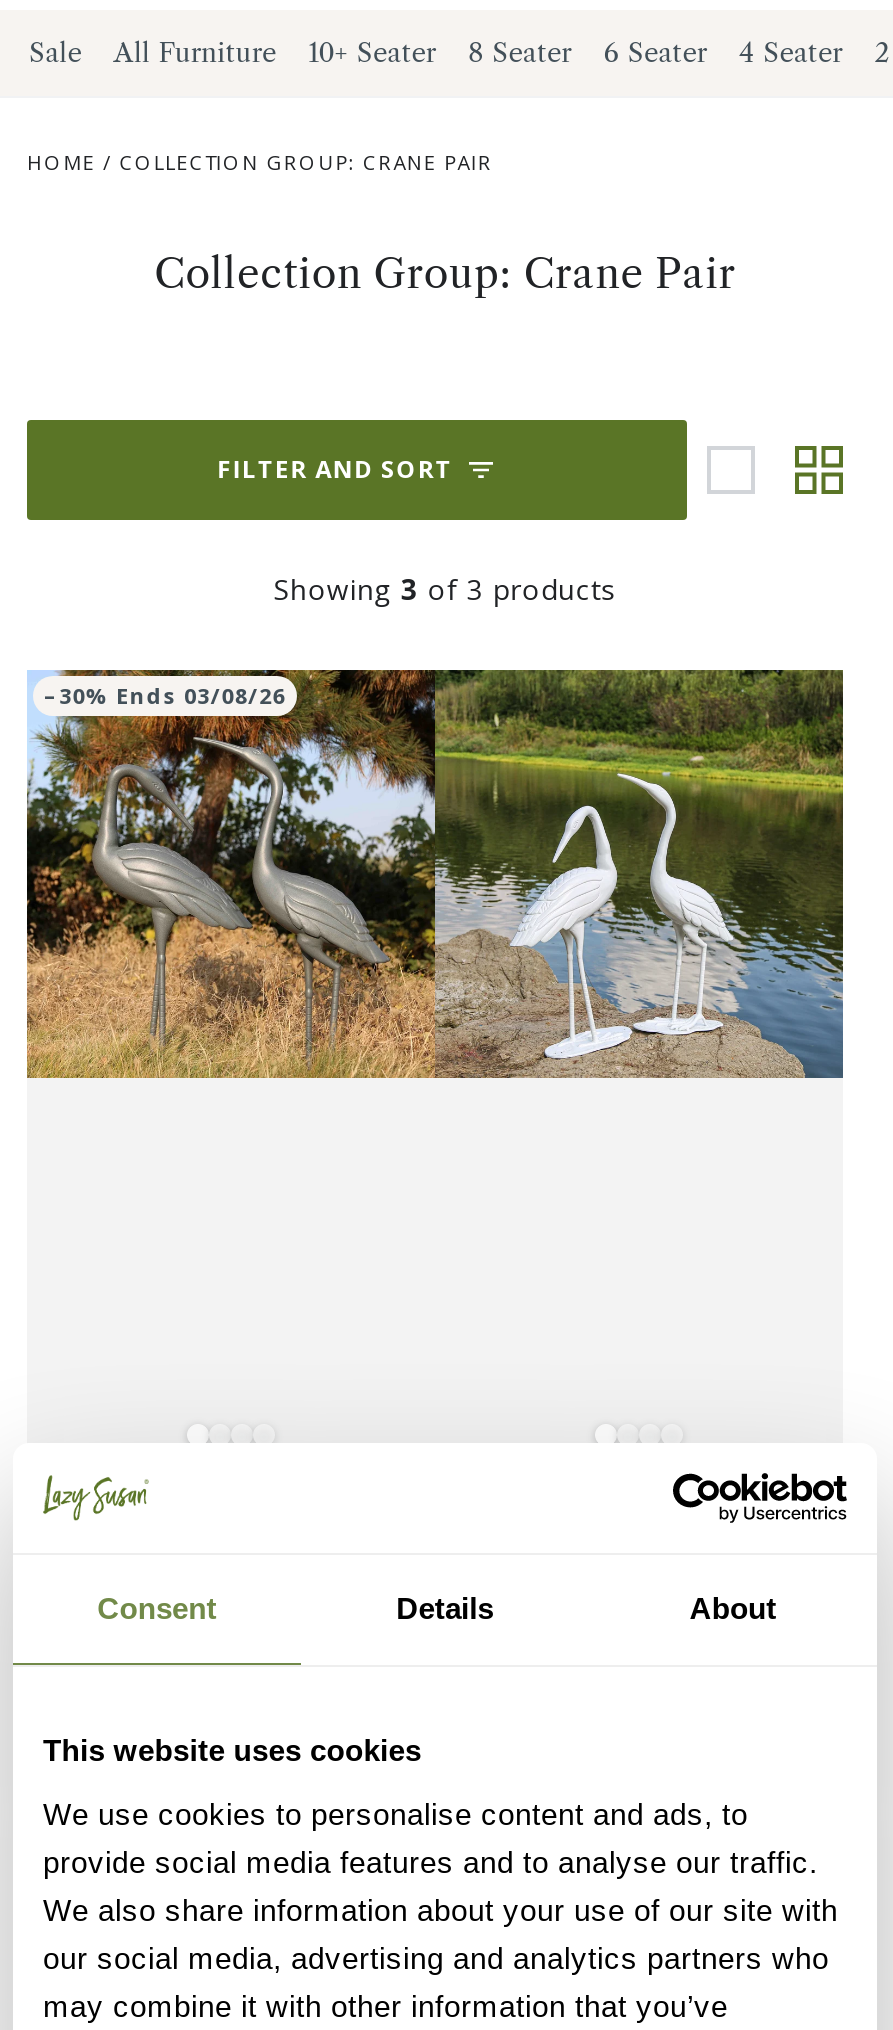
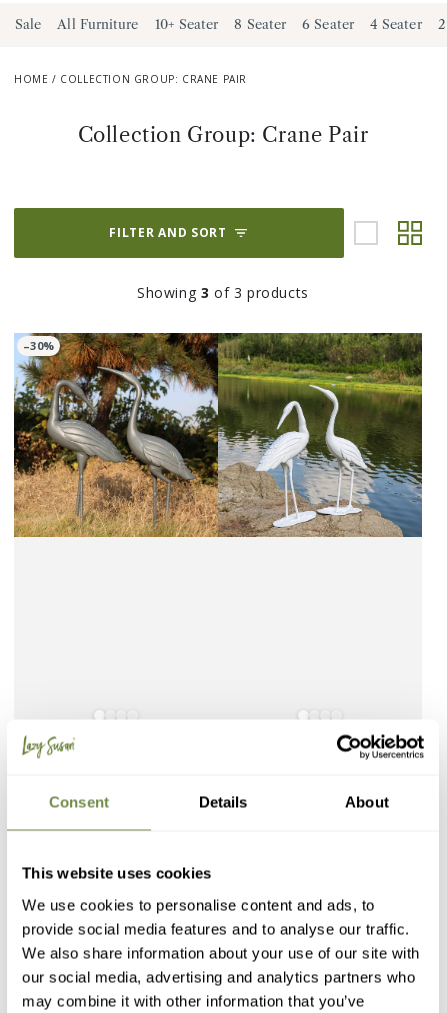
[44,680,286,710] –30% Ends 03/08/26 -> [22,338,55,353] –30%

